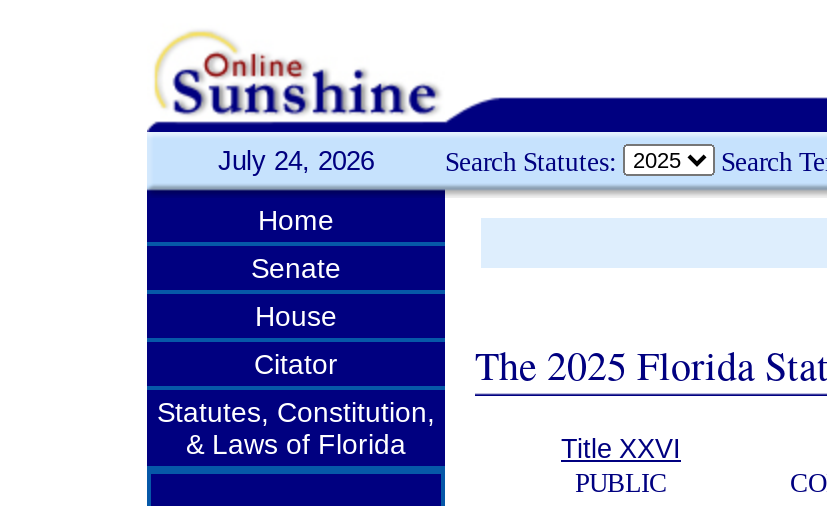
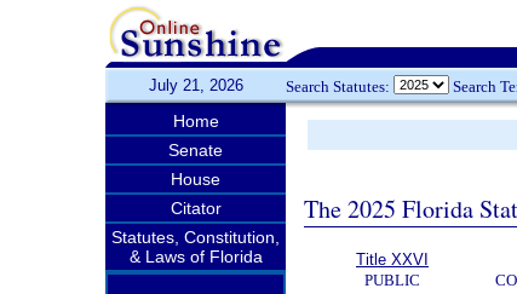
[218,146,374,176] July 24, 2026 -> [148,76,243,94] July 21, 2026

